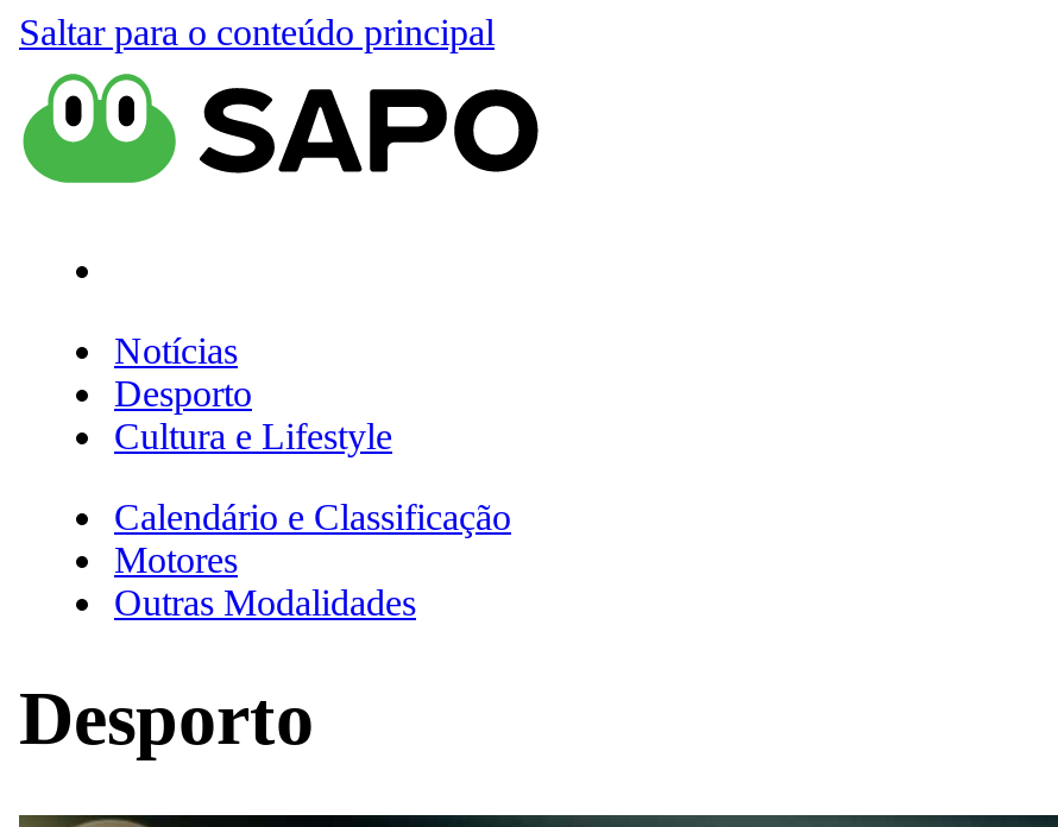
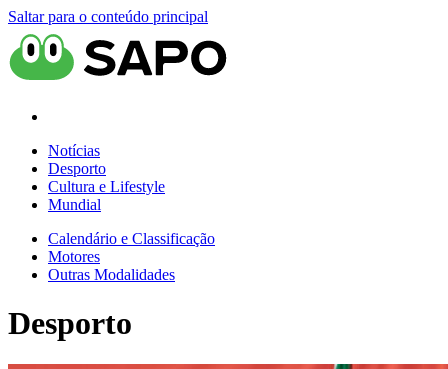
none -> [48,196,101,213] Mundial

